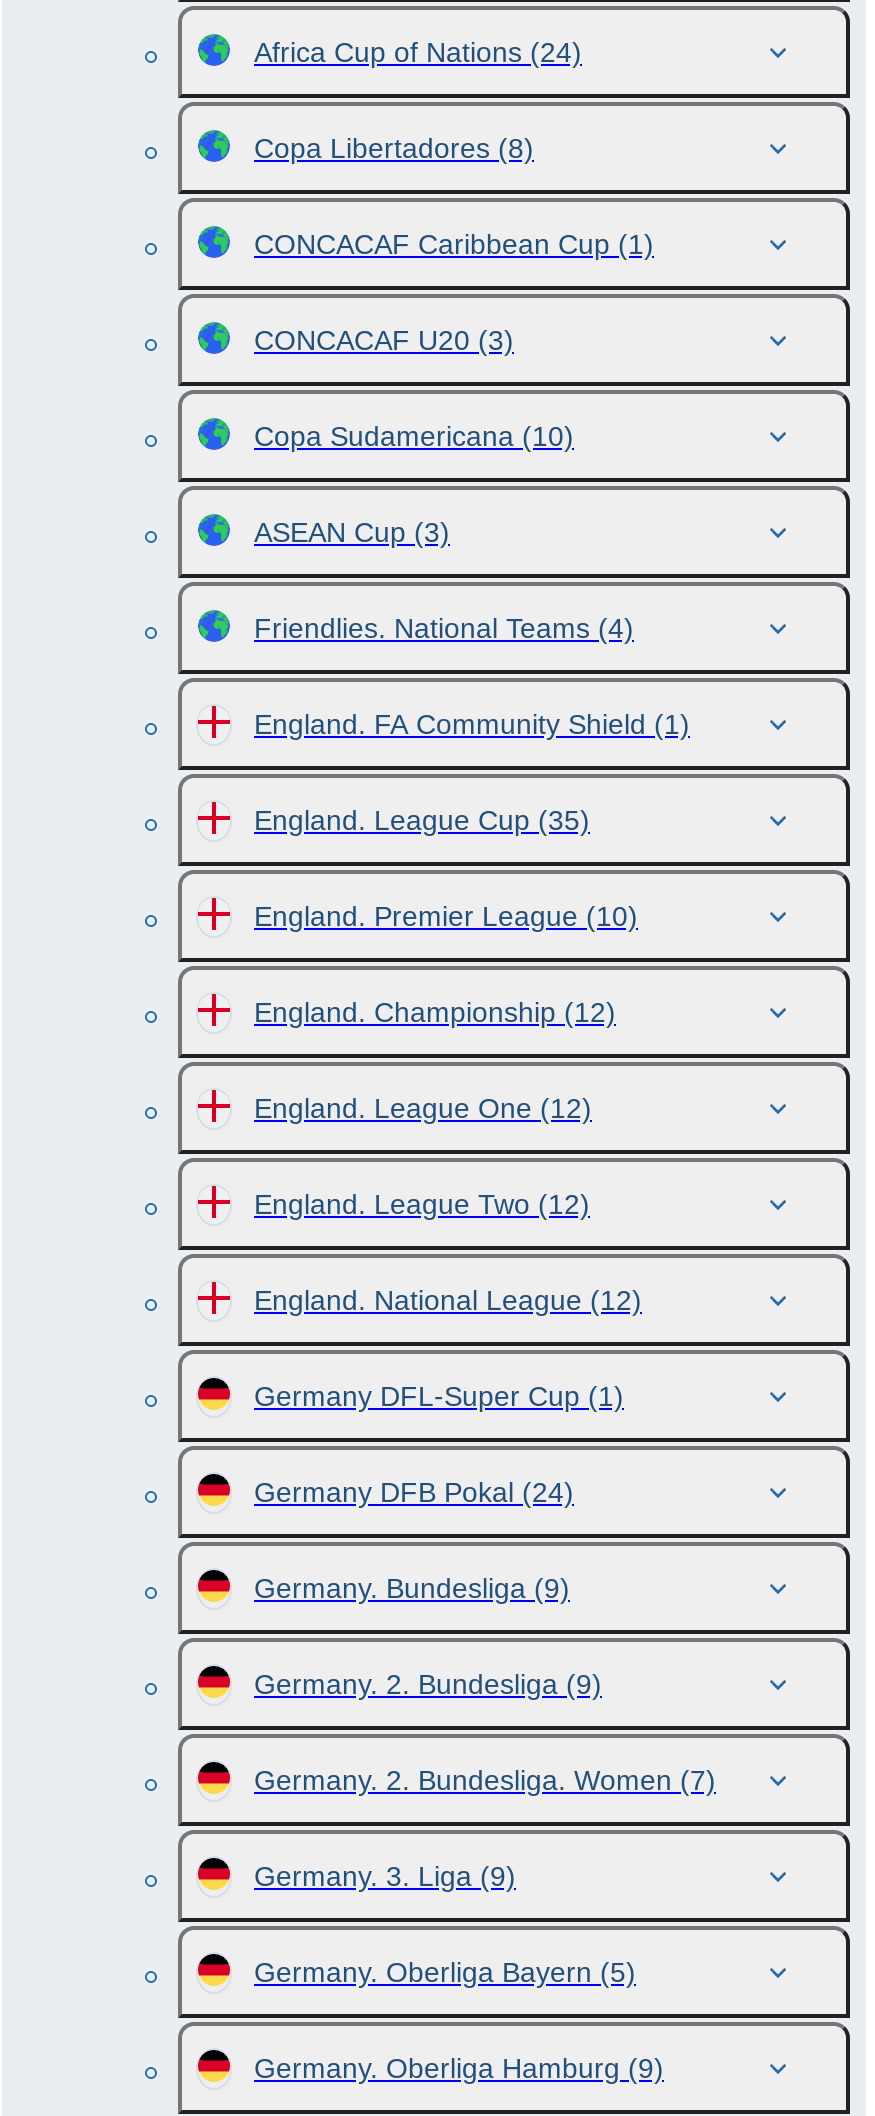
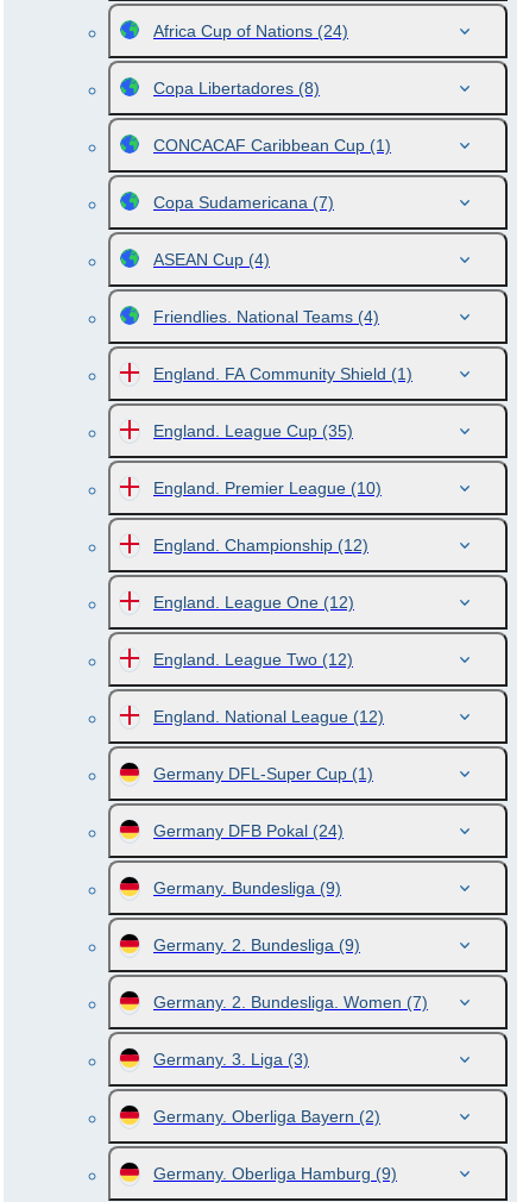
[254,324,574,548] CONCACAF U20 (3) | Copa Sudamericana (10) | ASEAN Cup (3) -> [153,193,334,269] Copa Sudamericana (7) | ASEAN Cup (4)
[254,1860,516,1892] Germany. 3. Liga (9) -> [153,1050,309,1069] Germany. 3. Liga (3)
[254,1956,636,1988] Germany. Oberliga Bayern (5) -> [153,1107,380,1126] Germany. Oberliga Bayern (2)

